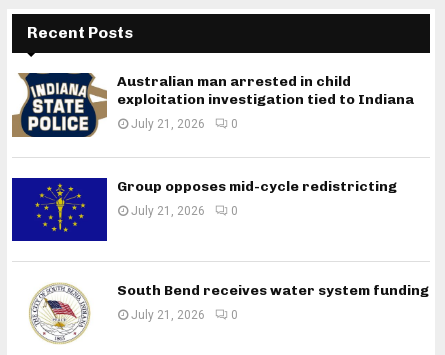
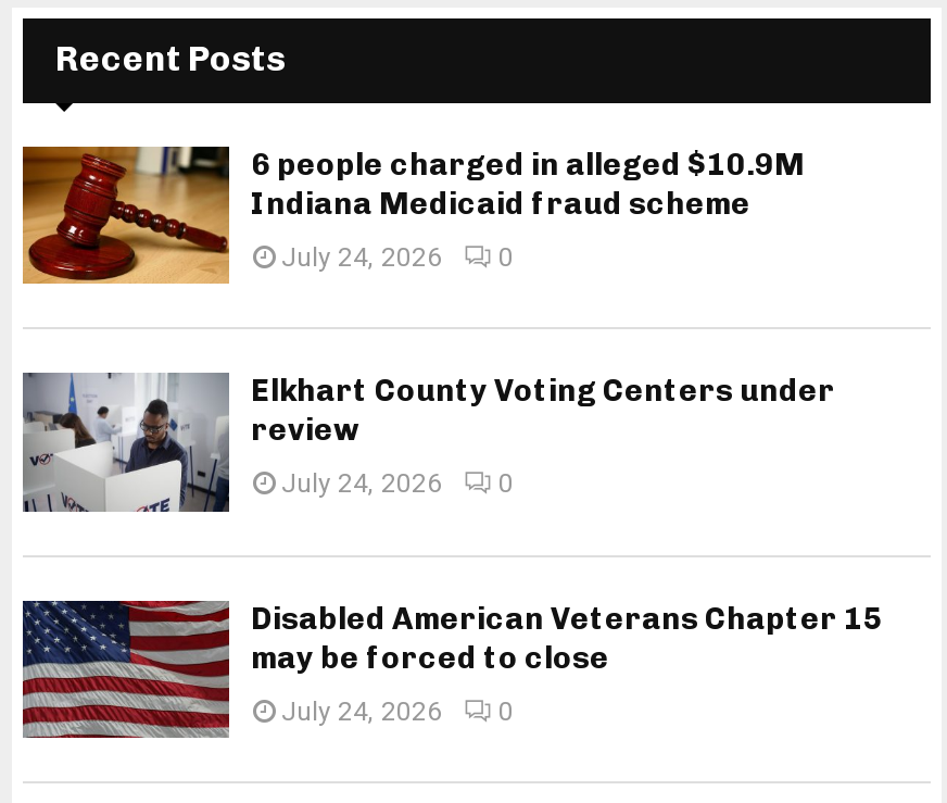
[12,72,414,138] [image] | Australian man arrested in child | exploitation investigation tied to Indiana -> [21,145,805,286] [image] | 6 people charged in alleged $10.9M | Indiana Medicaid fraud scheme
[131,117,238,131] July 21, 2026 0 -> [281,243,514,273] July 24, 2026 0
[11,177,397,242] [image] | Group opposes mid-cycle redistricting -> [21,373,835,551] [image] | Elkhart County Voting Centers under | review
[131,204,238,218] July 21, 2026 0 -> [281,470,514,500] July 24, 2026 0
[12,264,429,345] [image] | South Bend receives water system funding -> [21,599,883,775] [image] | Disabled American Veterans Chapter 15 | may be forced to close
[131,308,238,322] July 21, 2026 0 -> [281,696,514,727] July 24, 2026 0

